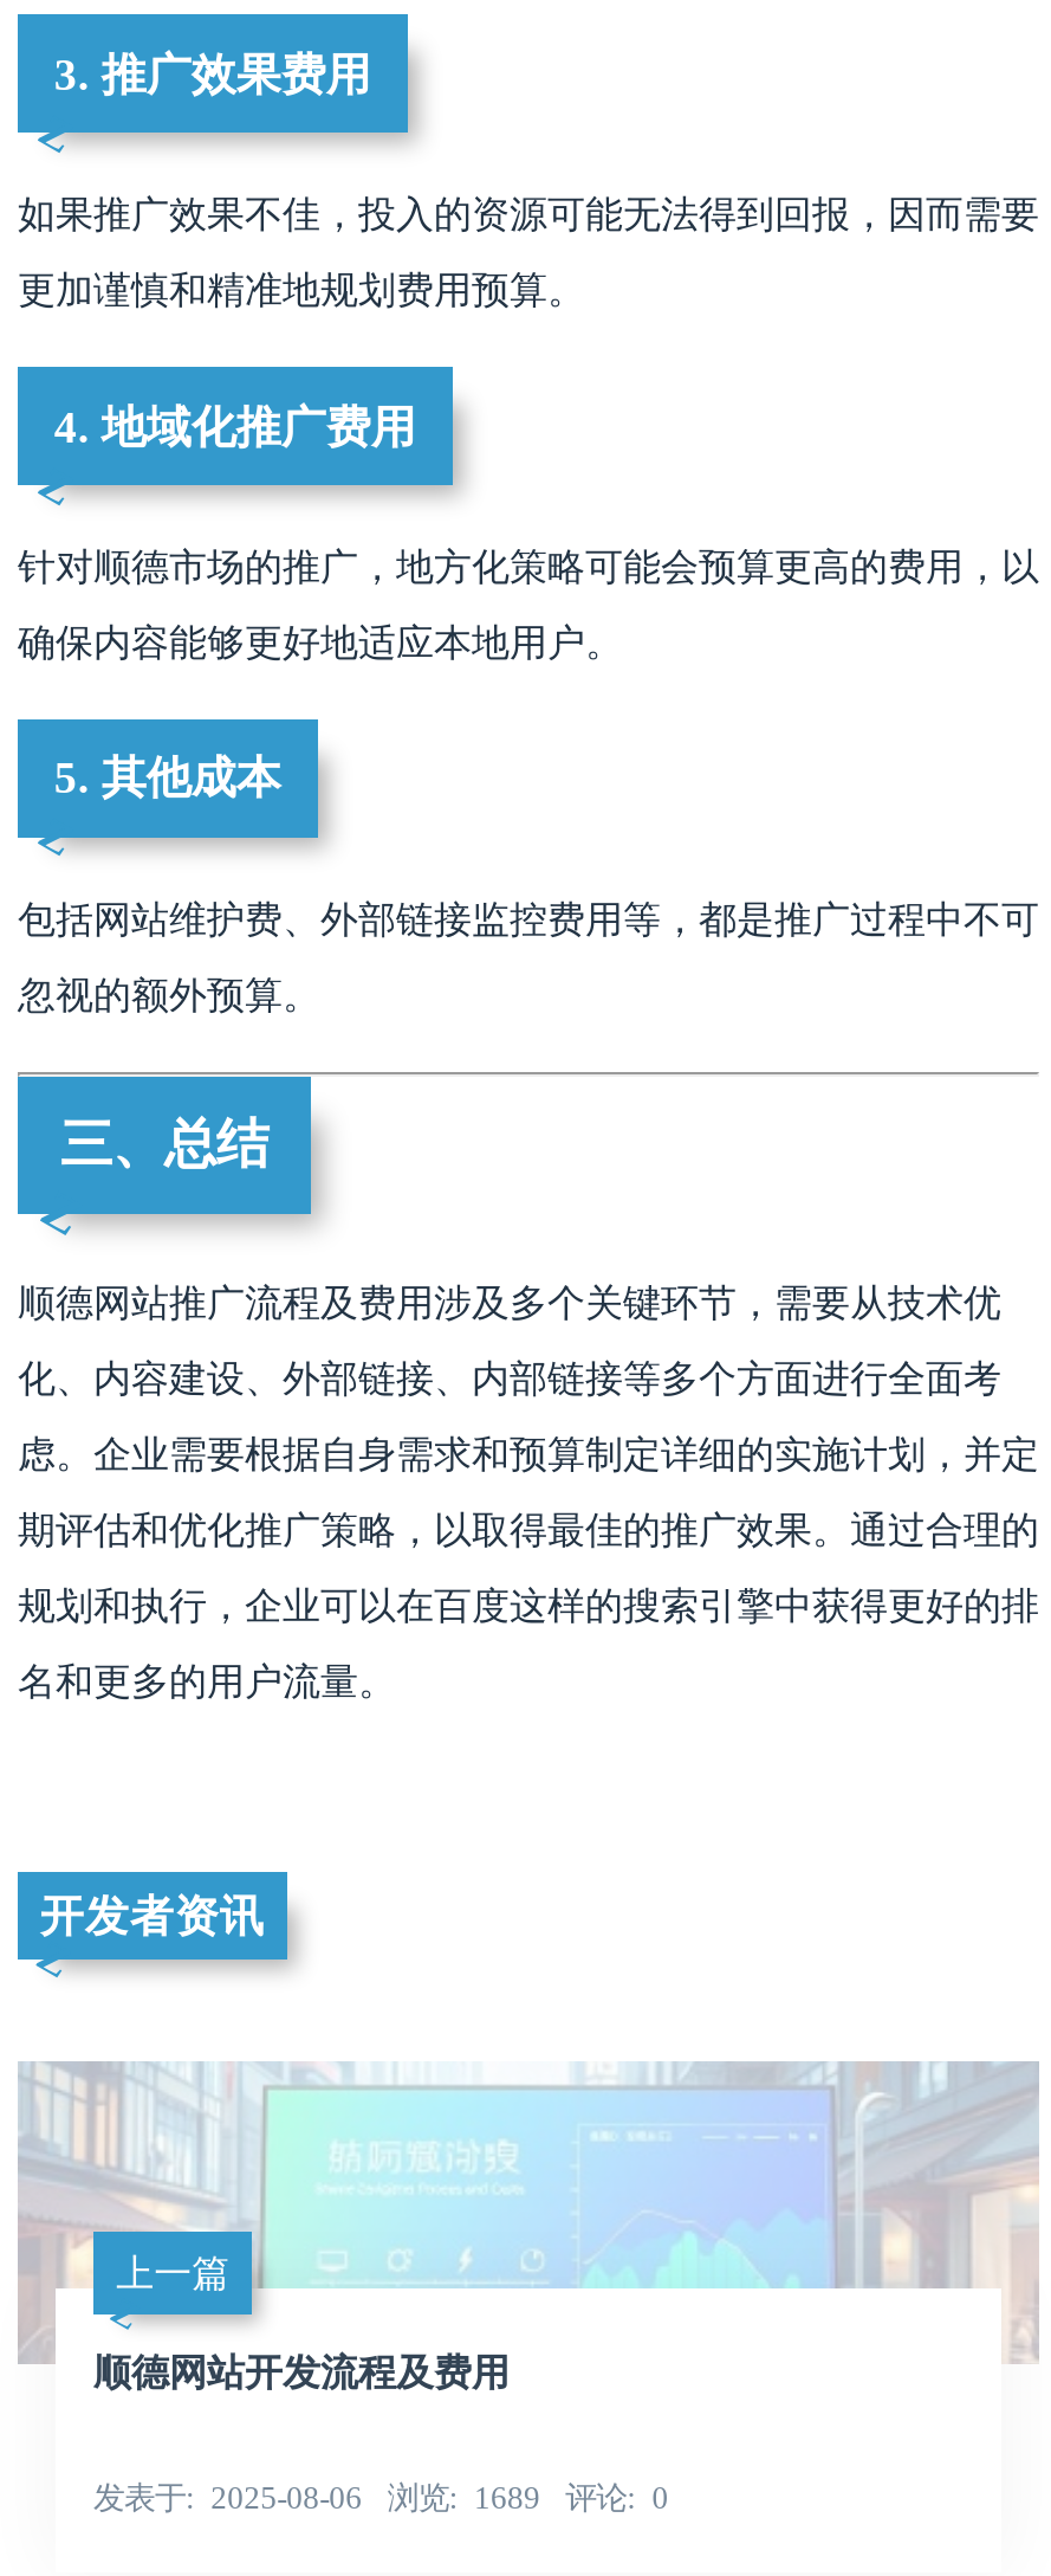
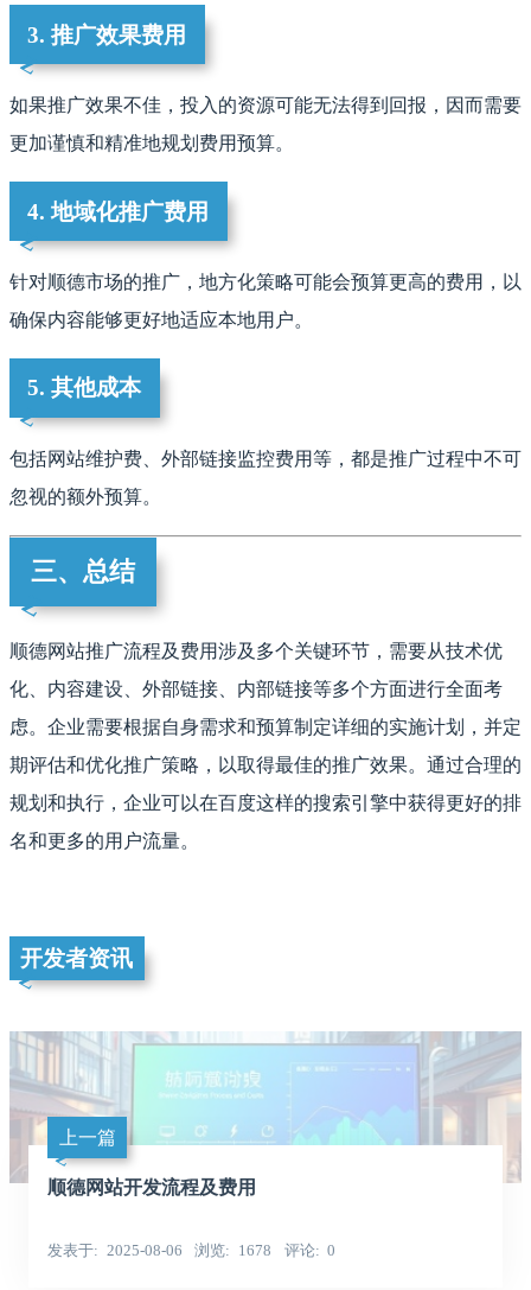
[93,2481,669,2516] 发表于 2025-08-06 浏览 1689 评论 0 -> [47,1242,336,1259] 发表于 2025-08-06 浏览 1678 评论 0

